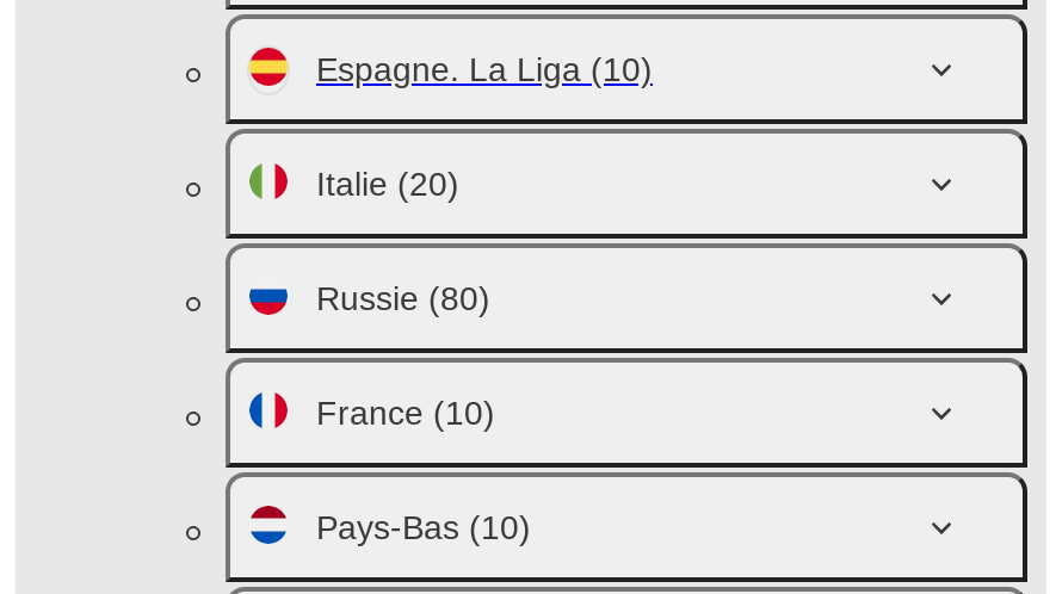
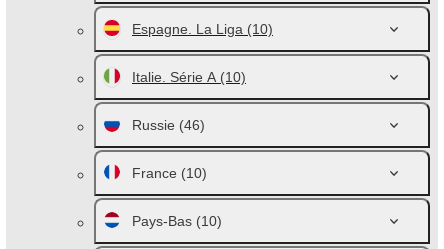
[316,165,459,203] Italie (20) -> [132,69,246,85] Italie. Série A (10)
[316,279,490,317] Russie (80) -> [132,117,205,133] Russie (46)

